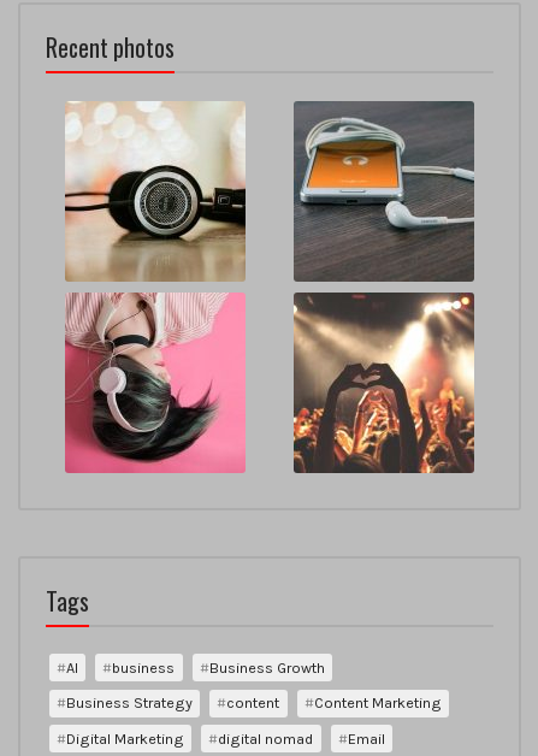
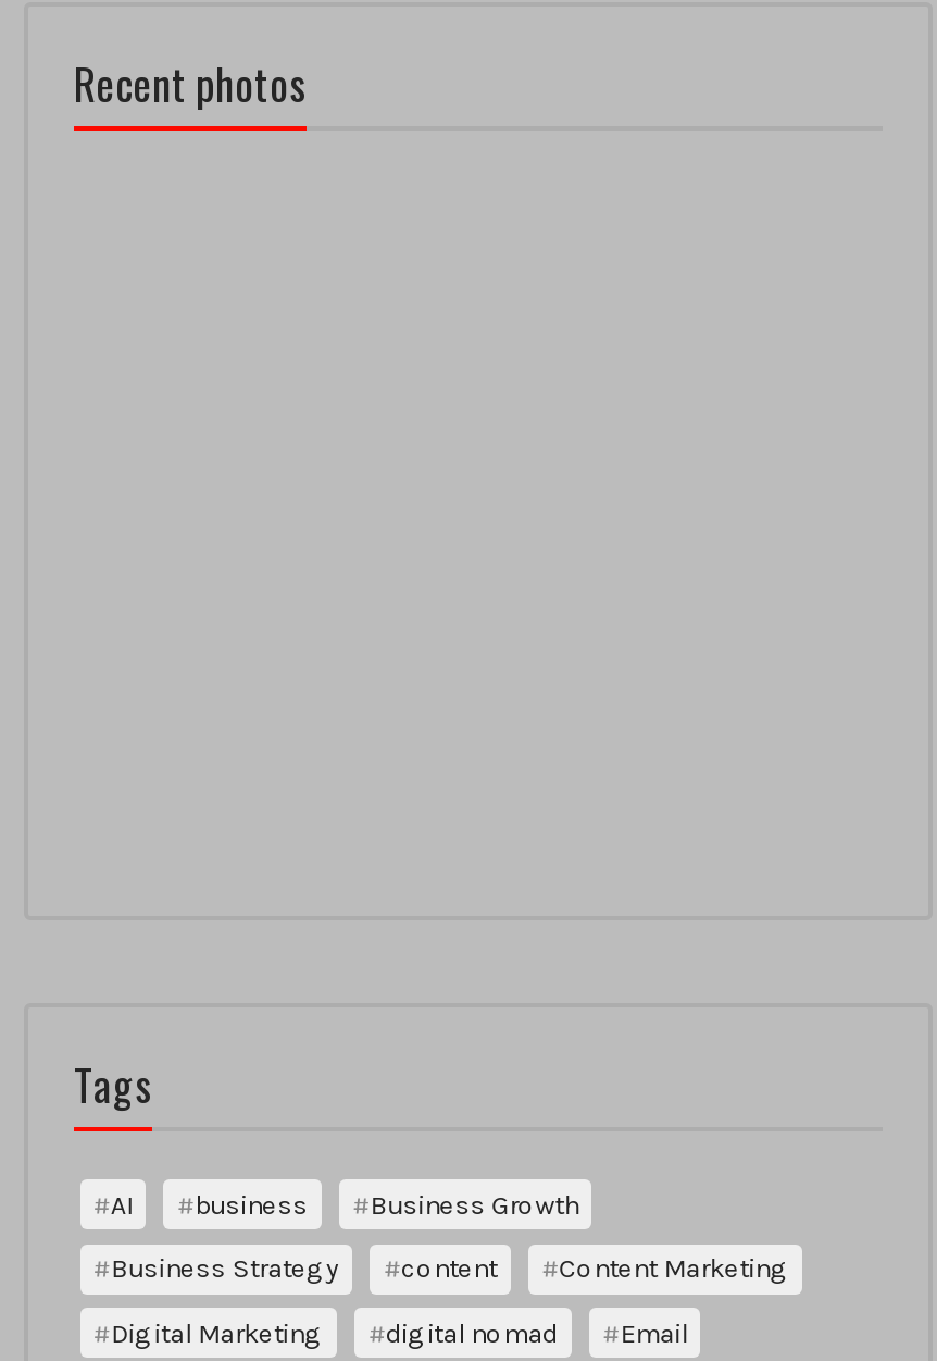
[64,101,247,282] [image] -> none
[292,100,475,283] [image] -> none
[64,291,246,474] [image] -> none
[292,291,475,474] [image] -> none

